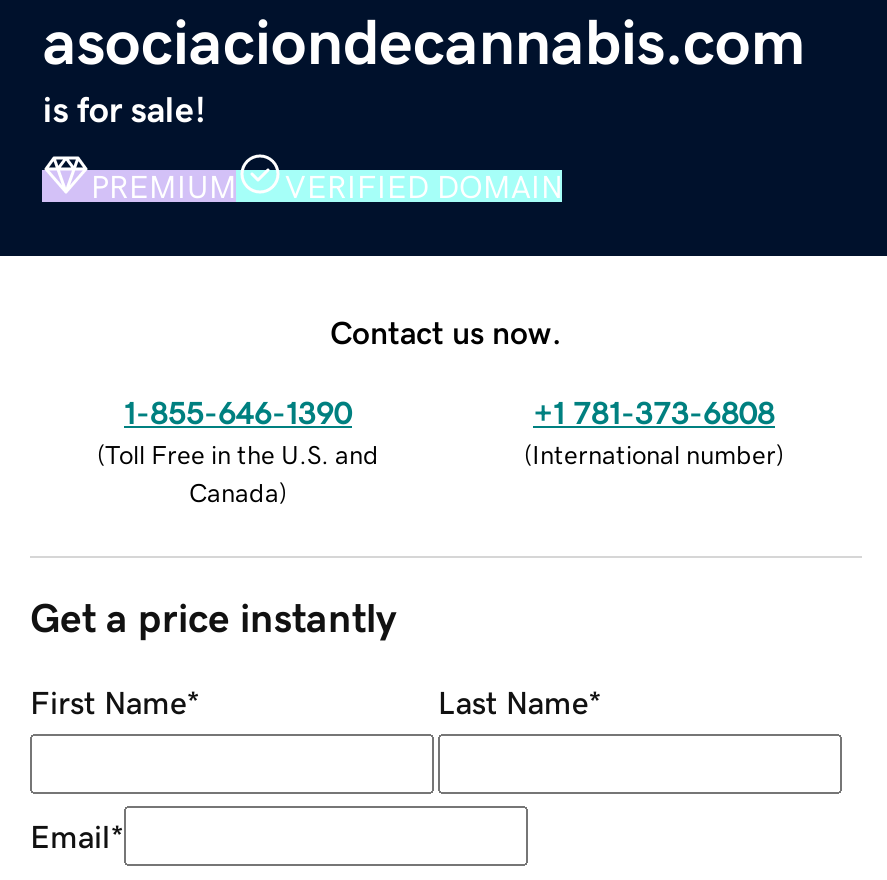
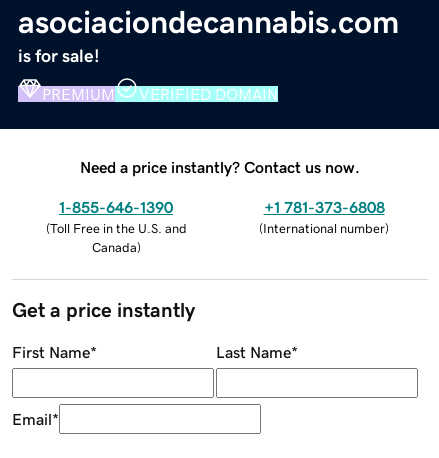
[330,315,562,347] Contact us now. -> [80,159,360,175] Need a price instantly? Contact us now.

